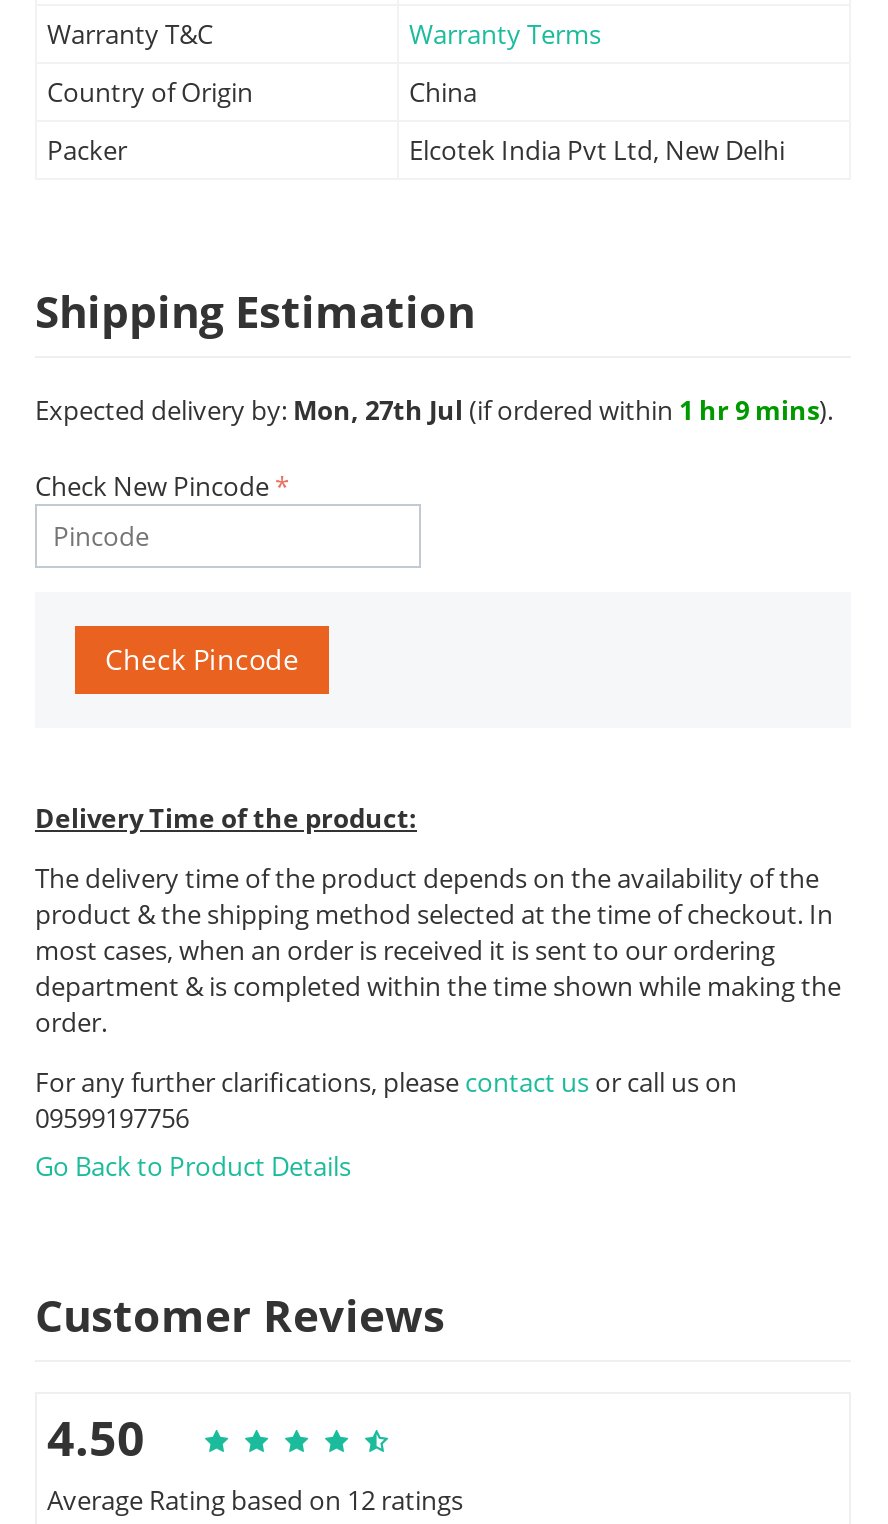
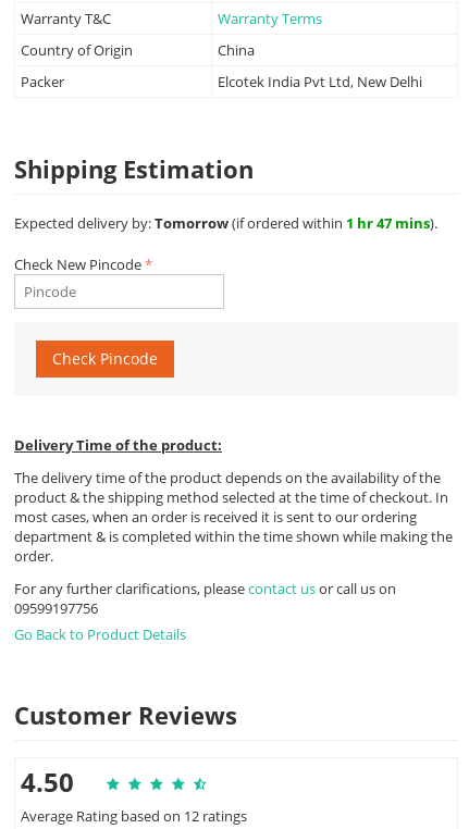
[35,391,833,427] Expected delivery by: Mon, 27th Jul (if ordered within 1 hr 9 mins). -> [14,213,437,232] Expected delivery by: Tomorrow (if ordered within 1 hr 47 mins).

